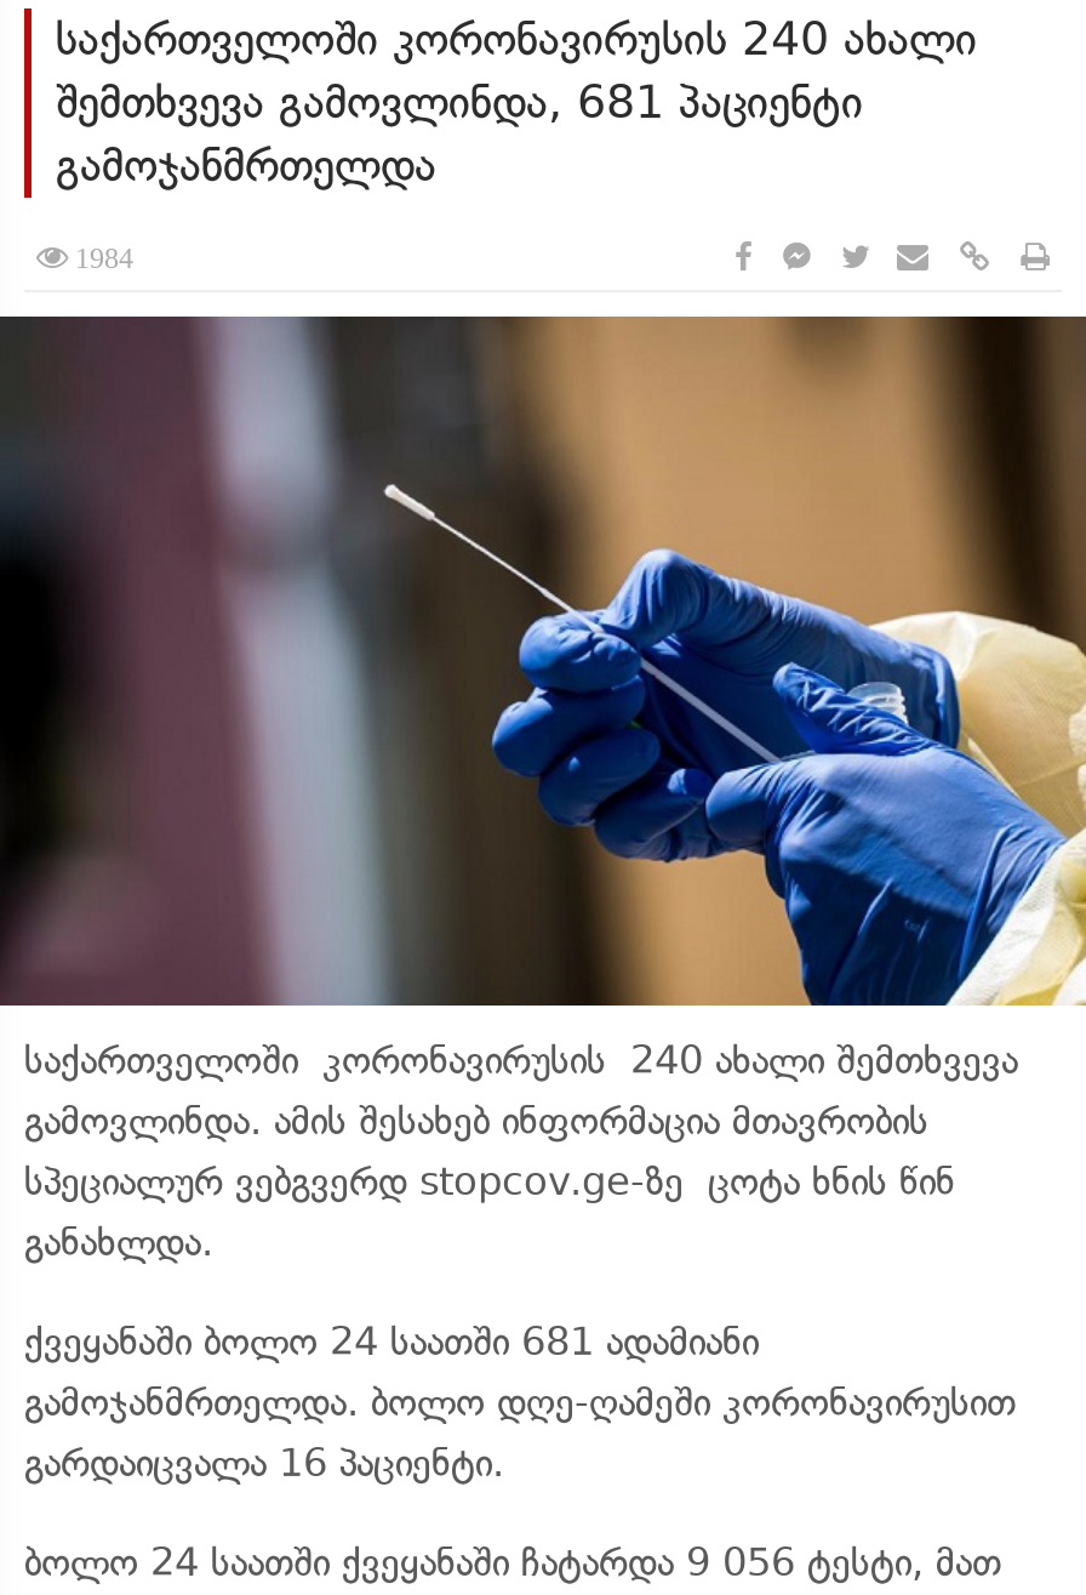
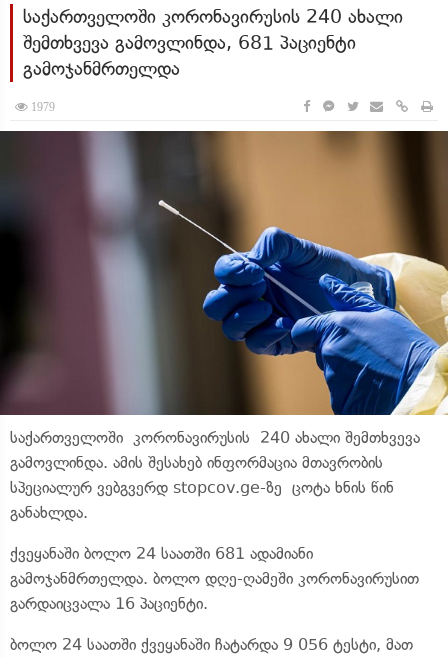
[68,244,133,273] 1984 -> [28,101,55,113] 1979

